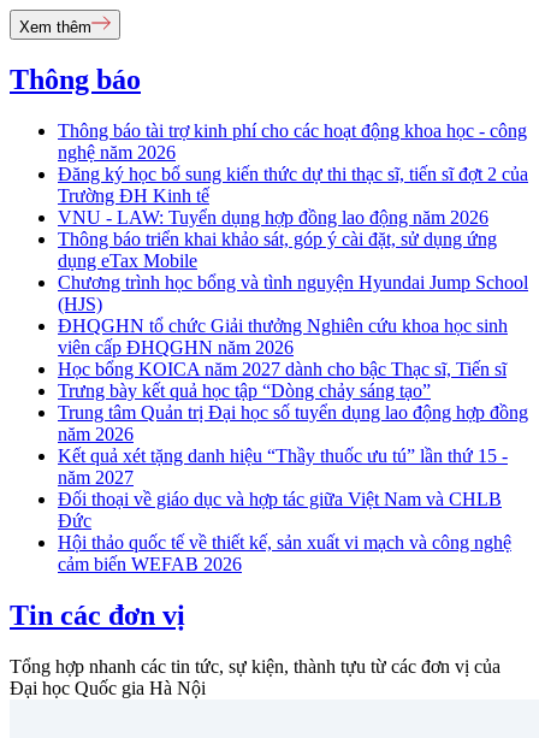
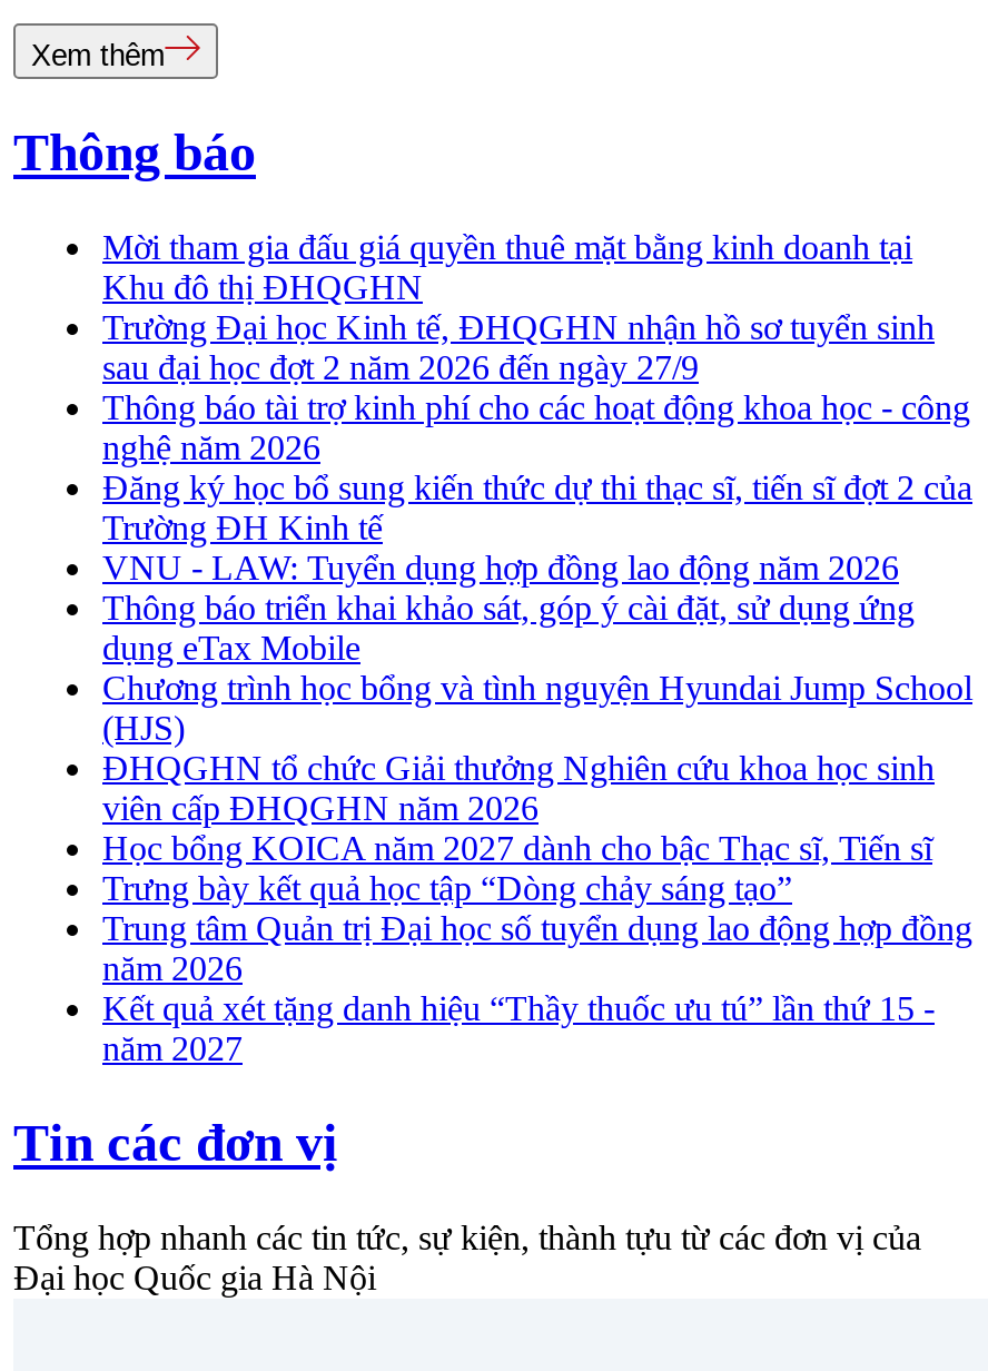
none -> [102,229,935,387] Mời tham gia đấu giá quyền thuê mặt bằng kinh doanh tại | Khu đô thị ĐHQGHN | Trường Đại học Kinh tế, ĐHQGHN nhận hồ sơ tuyển sinh | sau đại học đợt 2 năm 2026 đến ngày 27/9
moved [58,121,528,488] -> [102,389,972,1068]: Thông báo tài trợ kinh phí cho các hoạt động khoa học - công | nghệ năm 2026 | Đăng ký học bổ sung kiến thức dự thi thạc sĩ, tiến sĩ đợt 2 của | ... | Kết quả xét tặng danh hiệu “Thầy thuốc ưu tú” lần thứ 15 - | năm 2027
[58,489,511,575] Đối thoại về giáo dục và hợp tác giữa Việt Nam và CHLB | Đức | Hội thảo quốc tế về thiết kế, sản xuất vi mạch và công nghệ | cảm biến WEFAB 2026 -> none

